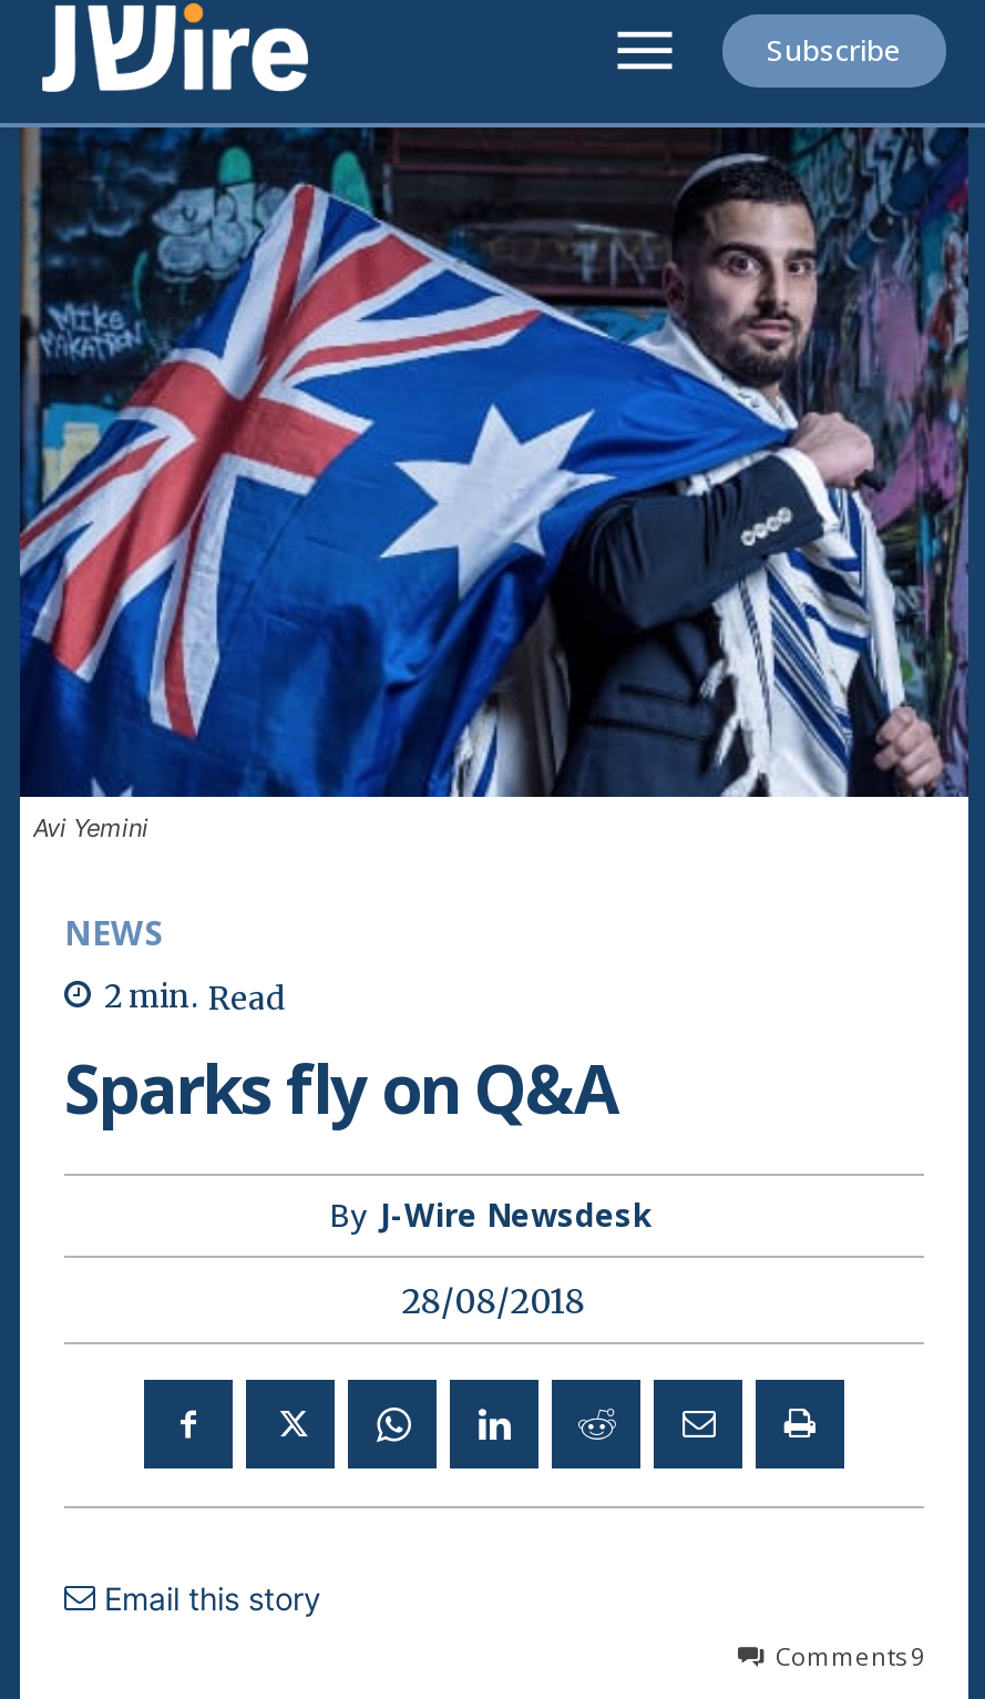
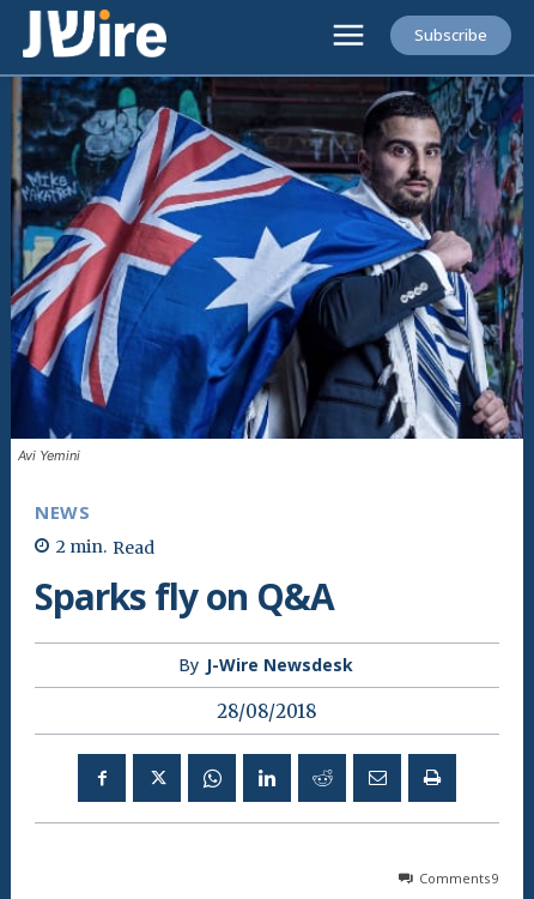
[95,1580,321,1618] Email this story -> none

